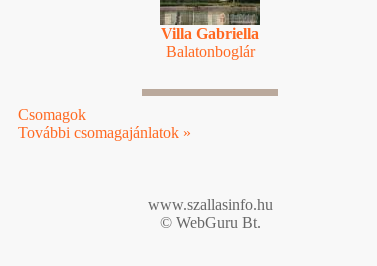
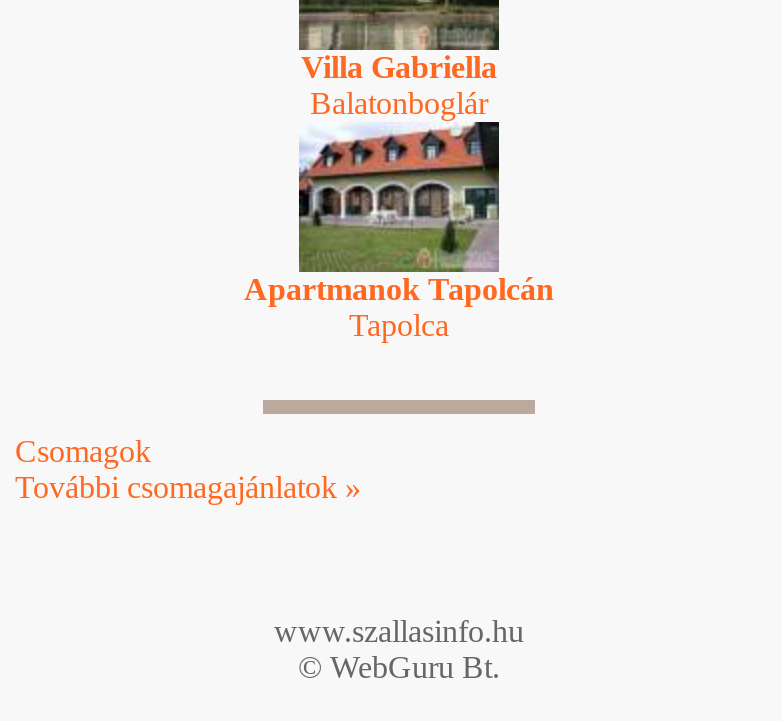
none -> [244,120,554,341] [image] | Apartmanok Tapolcán | Tapolca

